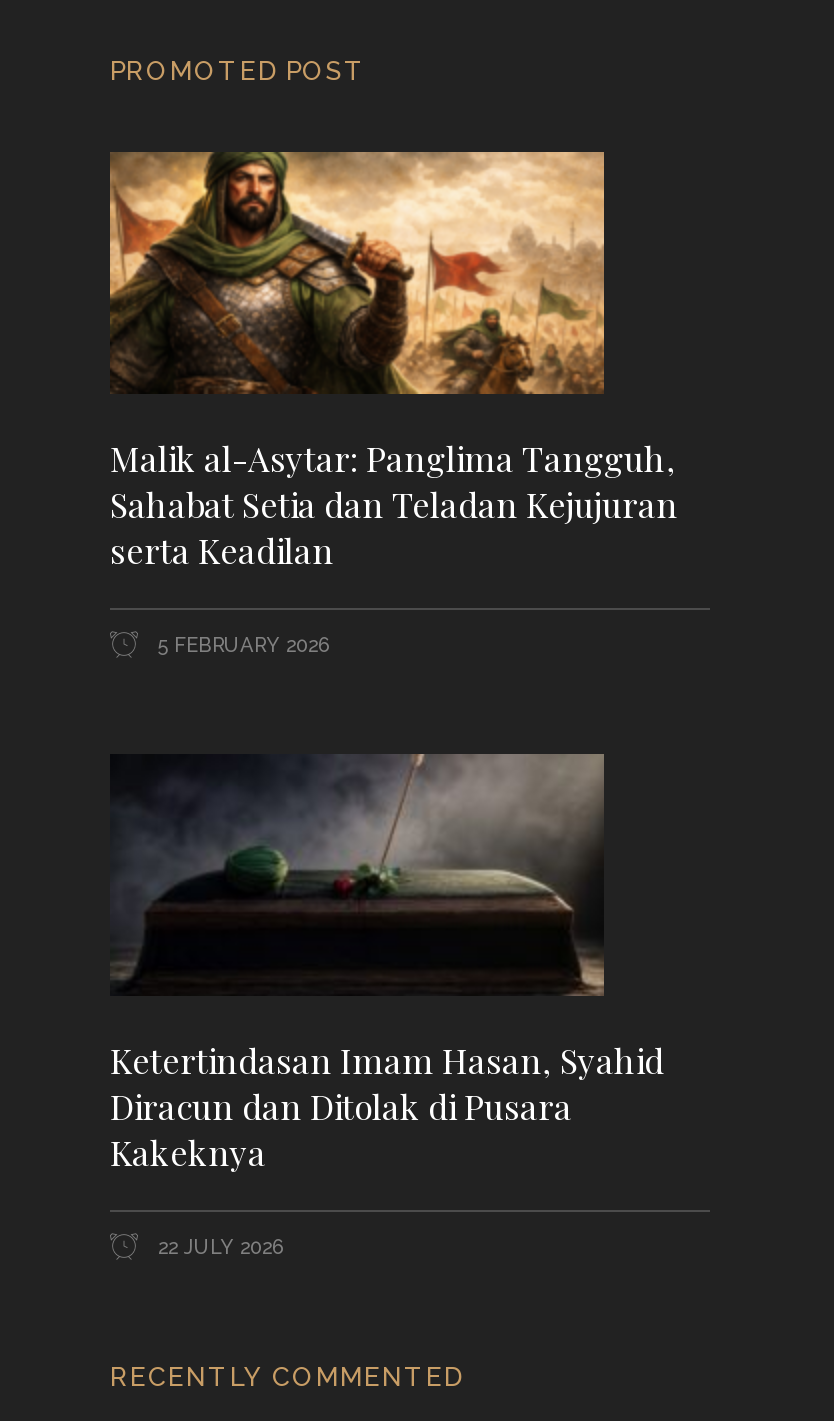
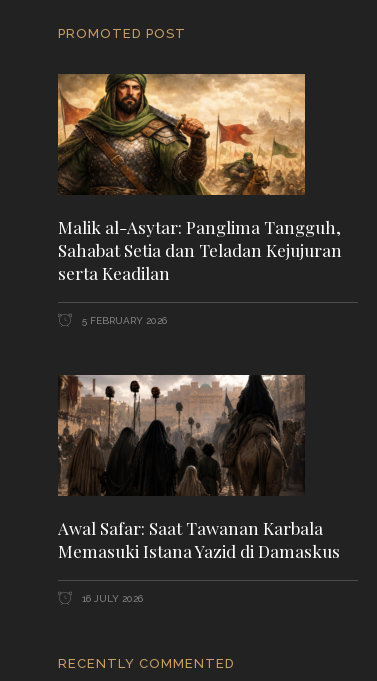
[110,752,664,1174] [image] | Ketertindasan Imam Hasan, Syahid | Diracun dan Ditolak di Pusara | Kakeknya -> [57,374,340,562] [image] | Awal Safar: Saat Tawanan Karbala | Memasuki Istana Yazid di Damaskus
[152,1236,282,1258] 22 JULY 2026 -> [79,593,143,604] 16 JULY 2026

